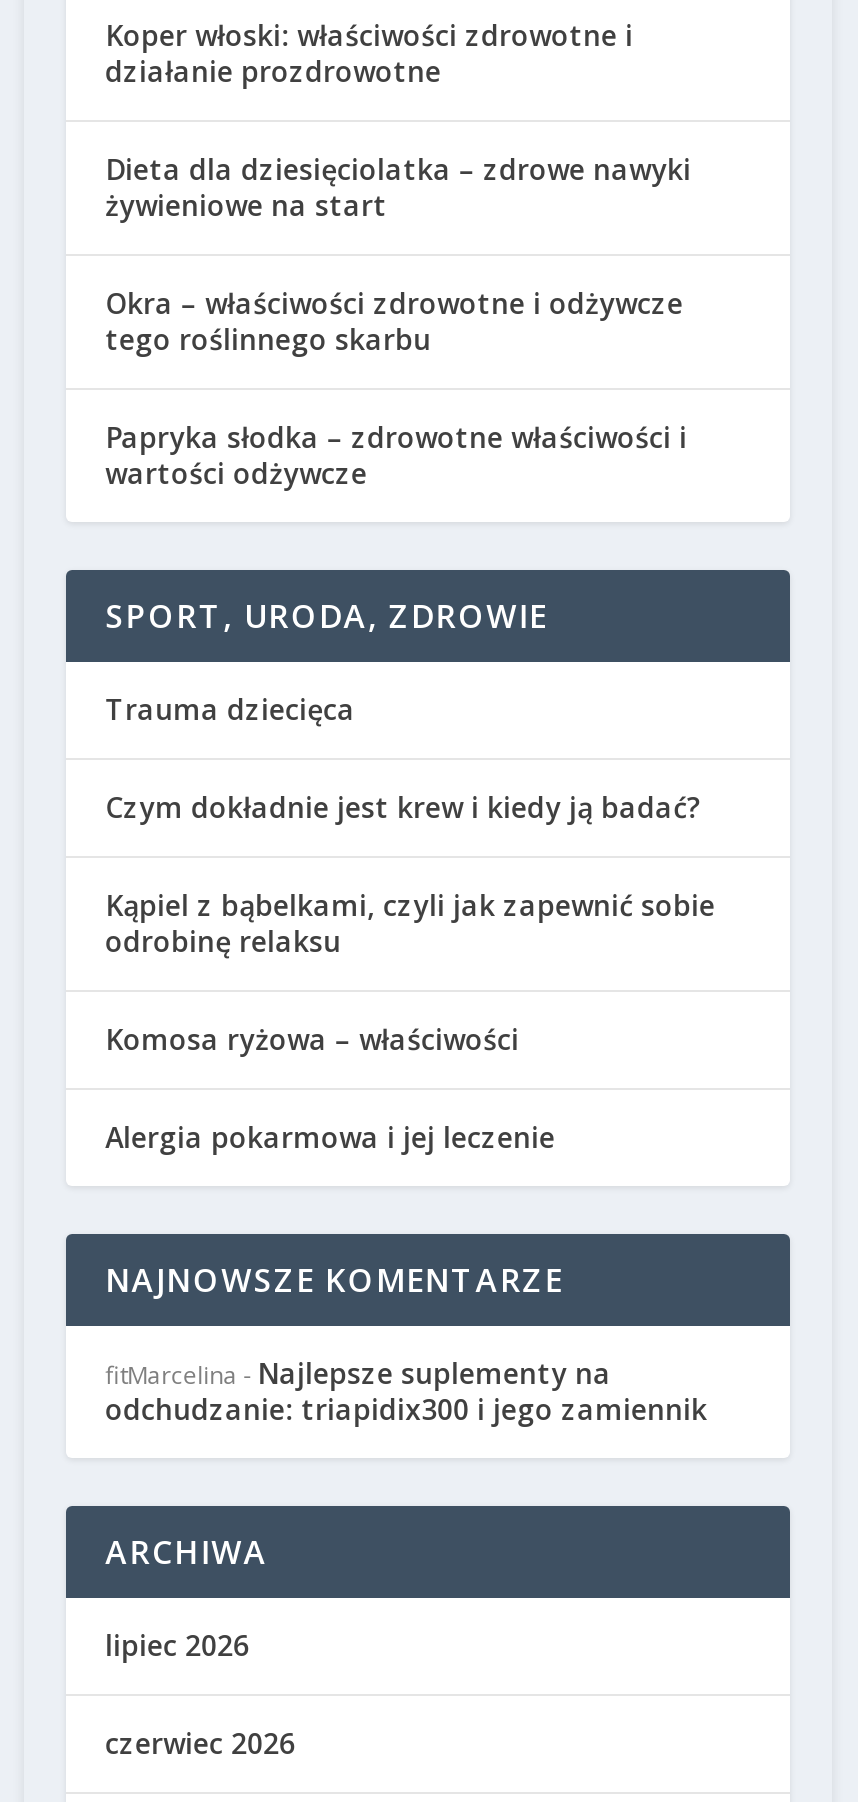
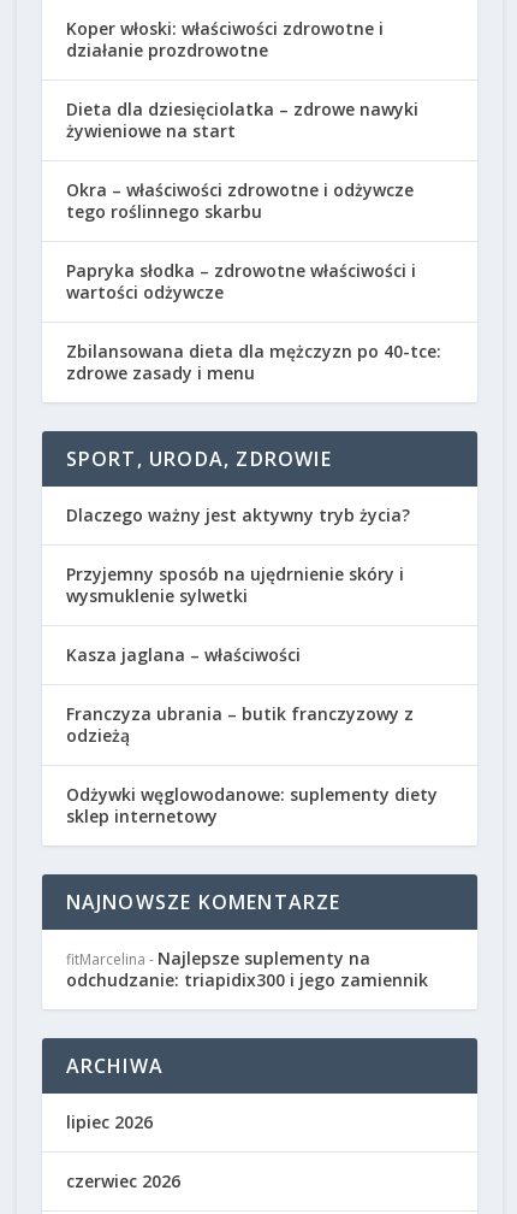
none -> [66,340,441,384] Zbilansowana dieta dla mężczyzn po 40-tce: | zdrowe zasady i menu
[105,690,355,728] Trauma dziecięca -> [66,503,410,526] Dlaczego ważny jest aktywny tryb życia?
[105,788,701,826] Czym dokładnie jest krew i kiedy ją badać? -> [66,562,404,607] Przyjemny sposób na ujędrnienie skóry i | wysmuklenie sylwetki
[105,886,715,960] Kąpiel z bąbelkami, czyli jak zapewnić sobie | odrobinę relaksu -> [66,643,300,666] Kasza jaglana – właściwości
[105,1020,519,1058] Komosa ryżowa – właściwości -> [66,702,413,747] Franczyza ubrania – butik franczyzowy z | odzieżą
[105,1118,555,1156] Alergia pokarmowa i jej leczenie -> [66,783,437,827] Odżywki węglowodanowe: suplementy diety | sklep internetowy

